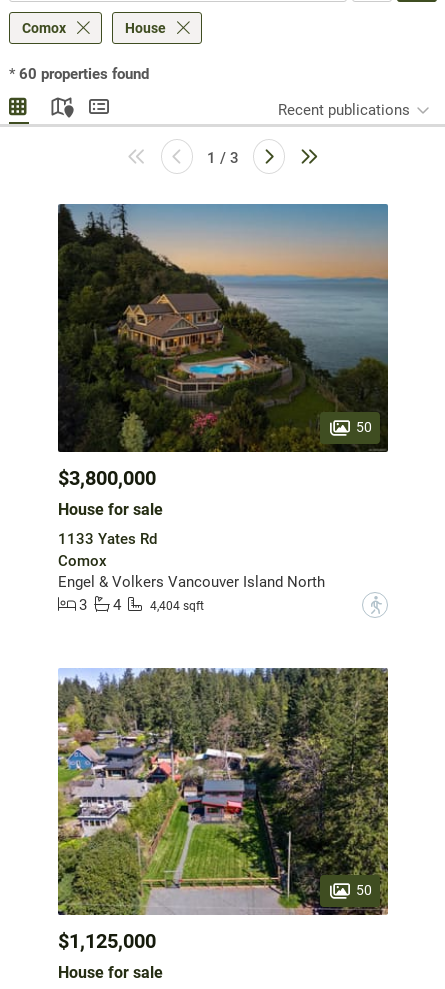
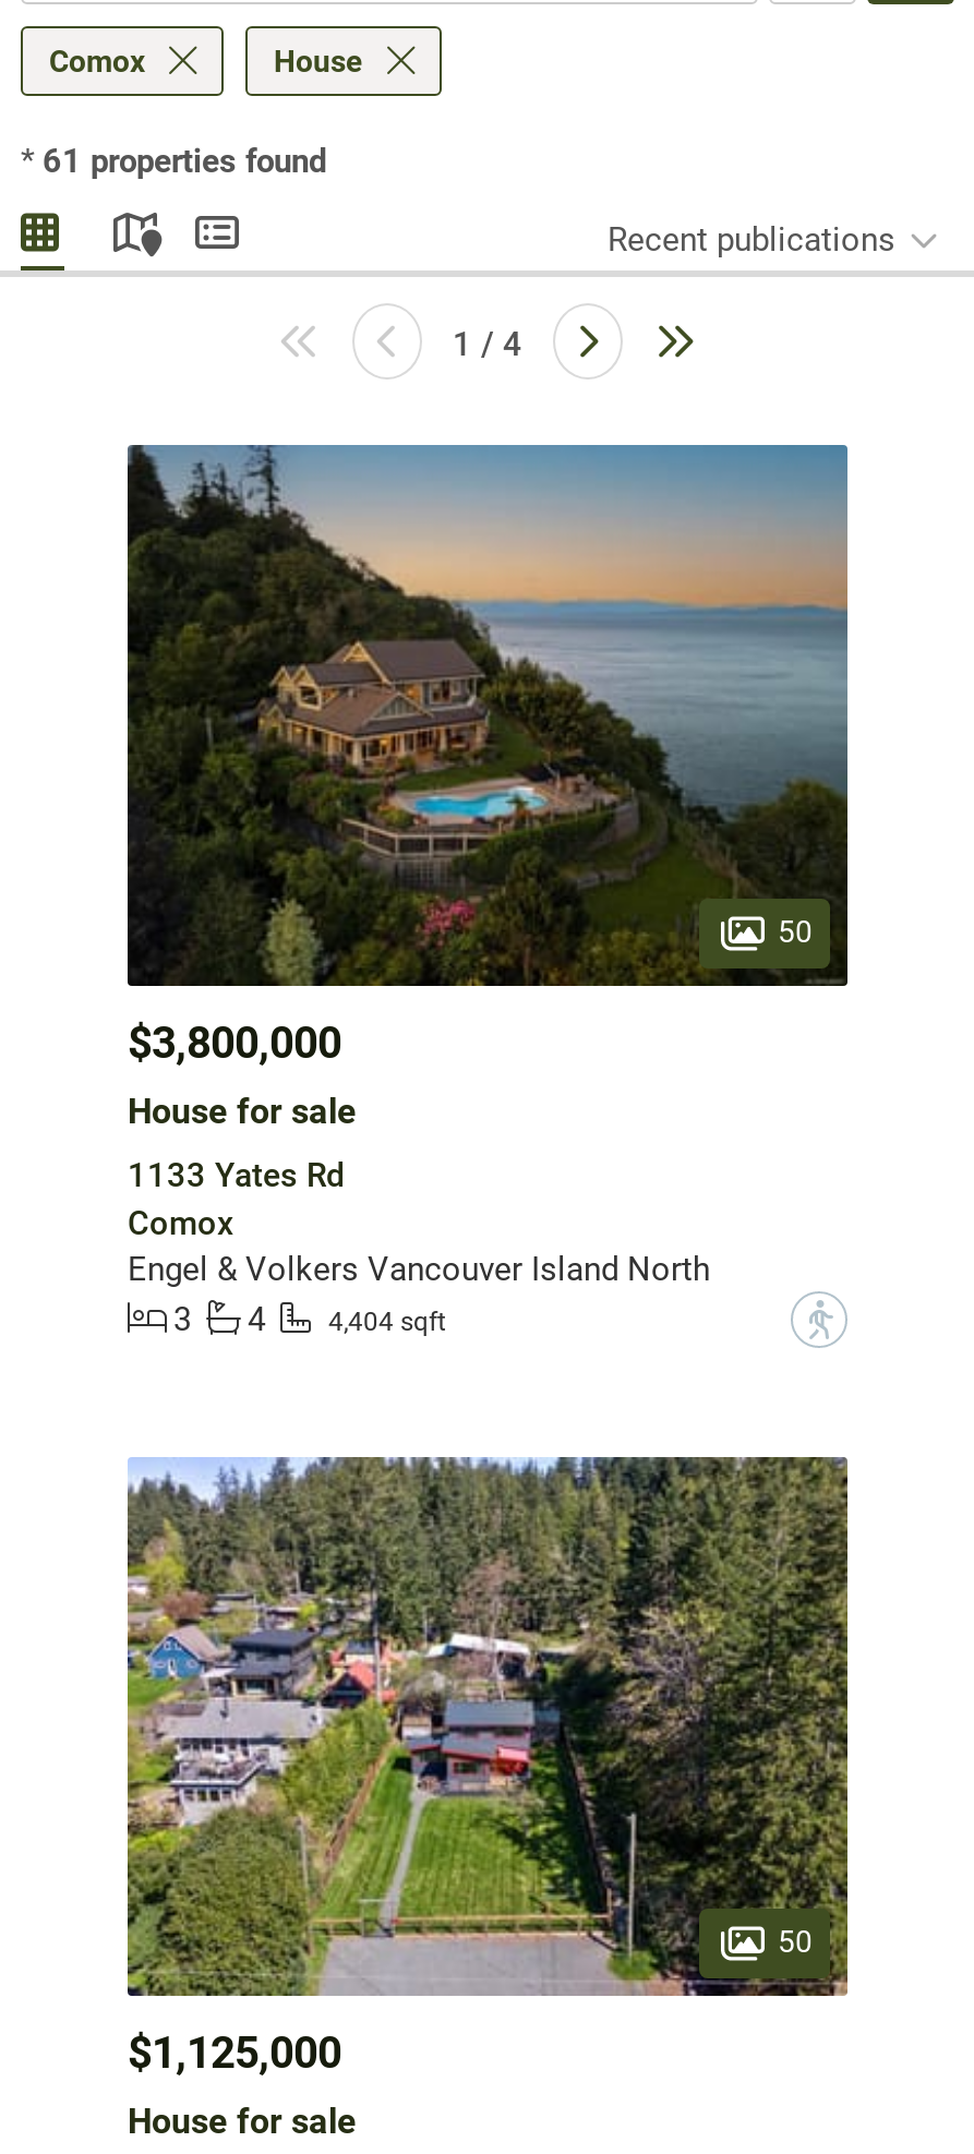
[9,65,149,83] * 60 properties found -> [21,142,326,181] * 61 properties found
[207,149,239,167] 1 / 3 -> [453,325,522,364] 1 / 4

